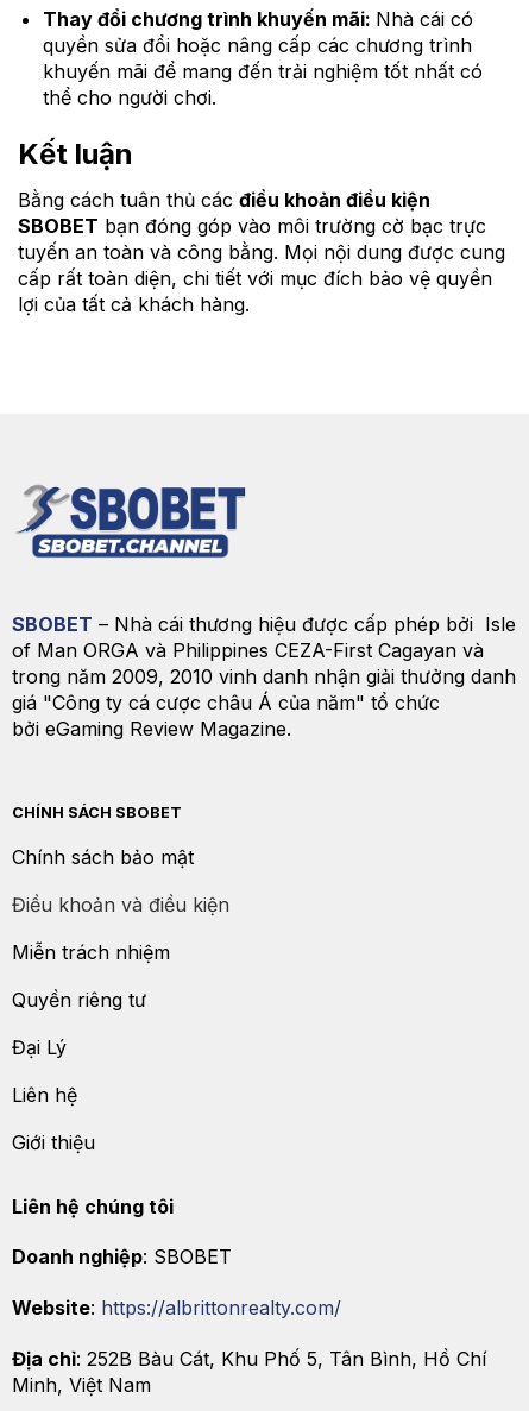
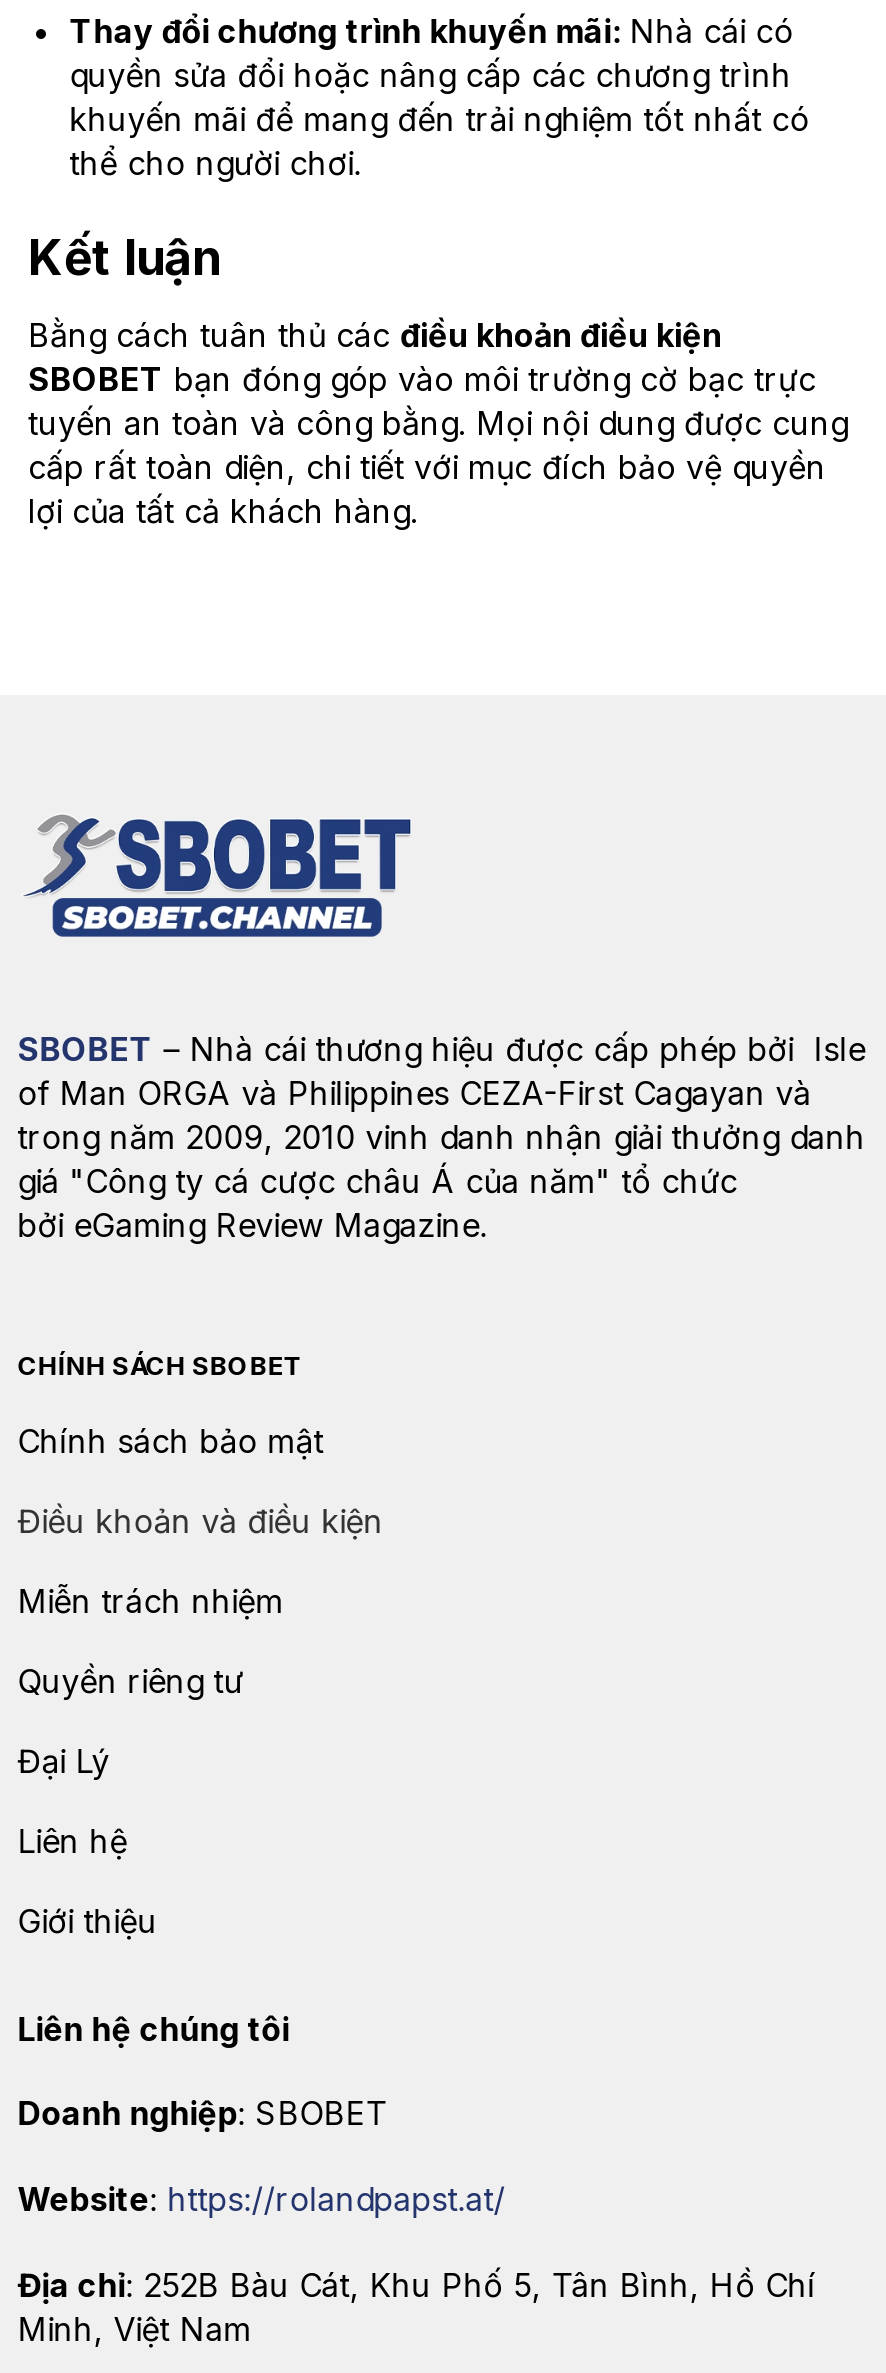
[12,1296,341,1320] Website: https://albrittonrealty.com/ -> [18,2179,506,2219] Website: https://rolandpapst.at/

